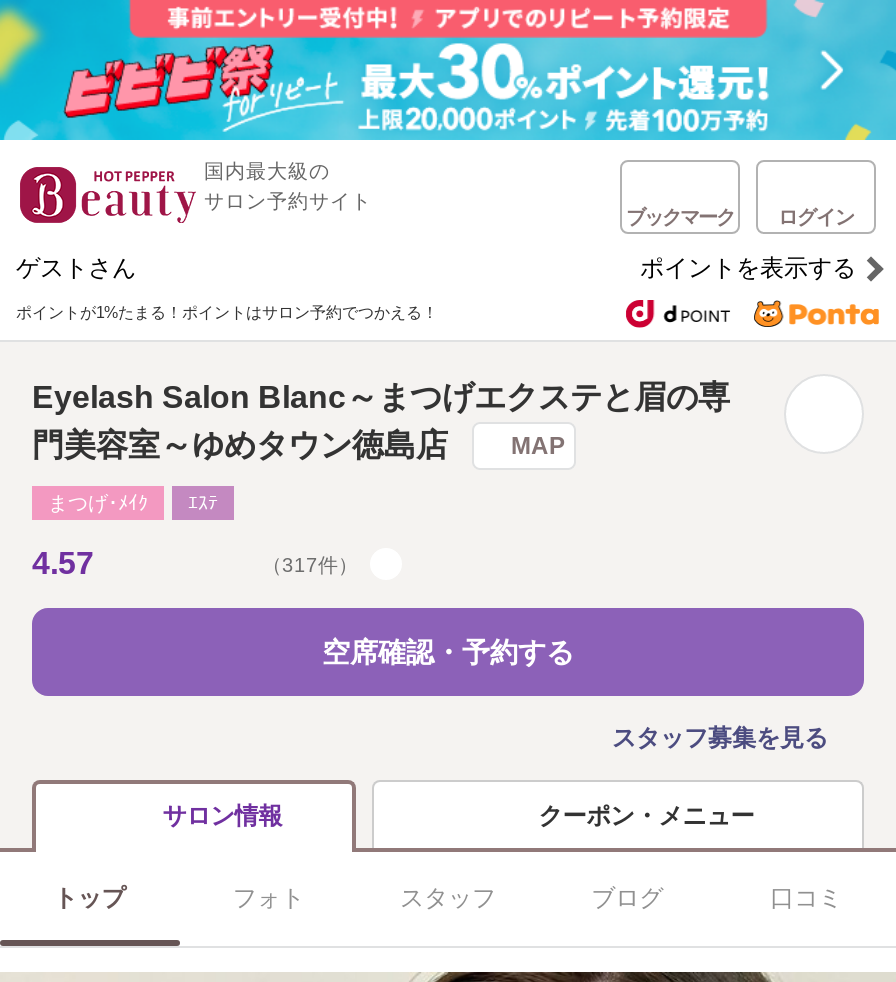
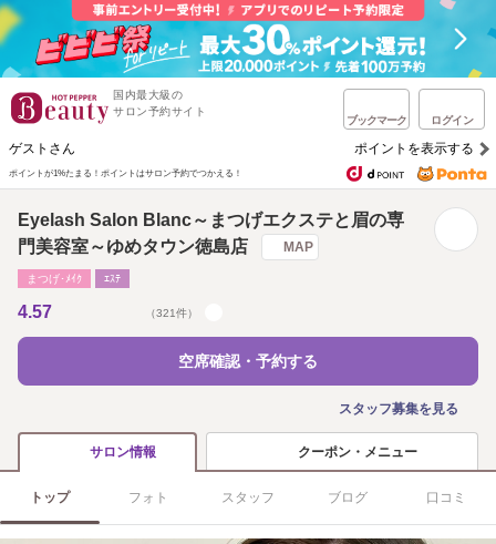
[262,553,358,575] （317件） -> [145,306,198,319] （321件）

